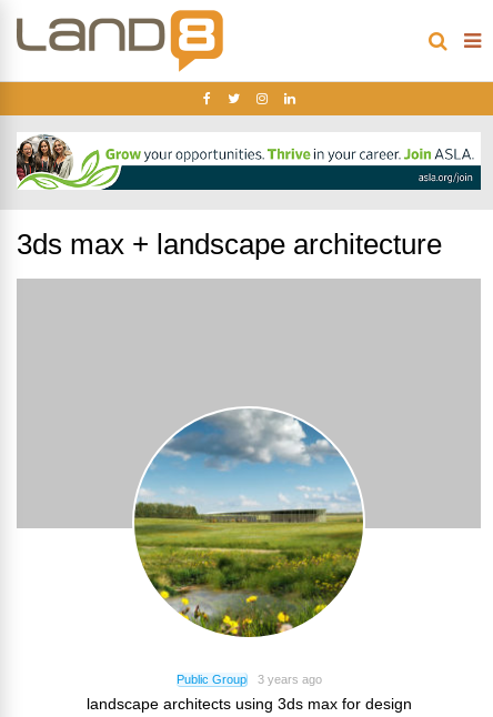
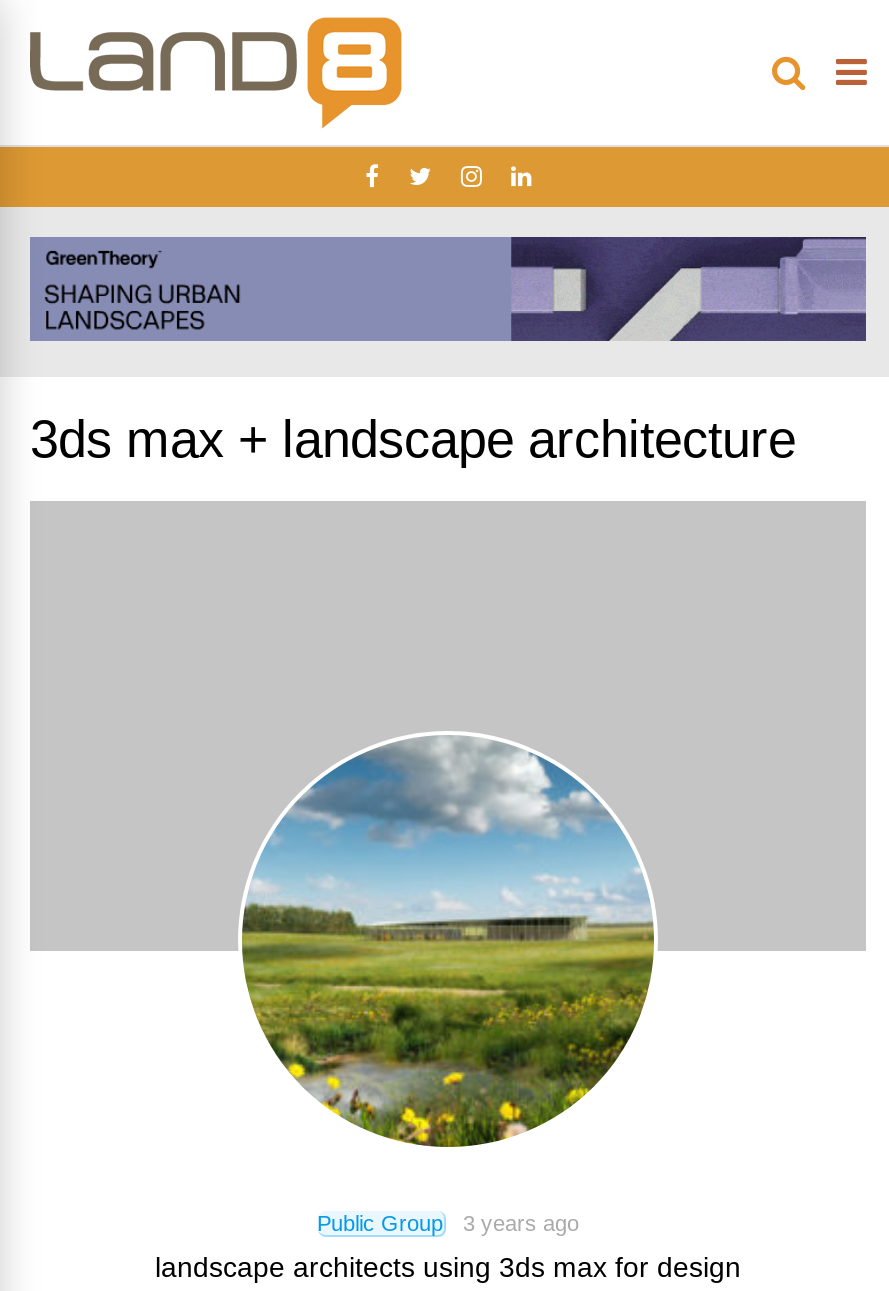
[16,132,481,191] [image] -> [28,235,868,343] [image]

